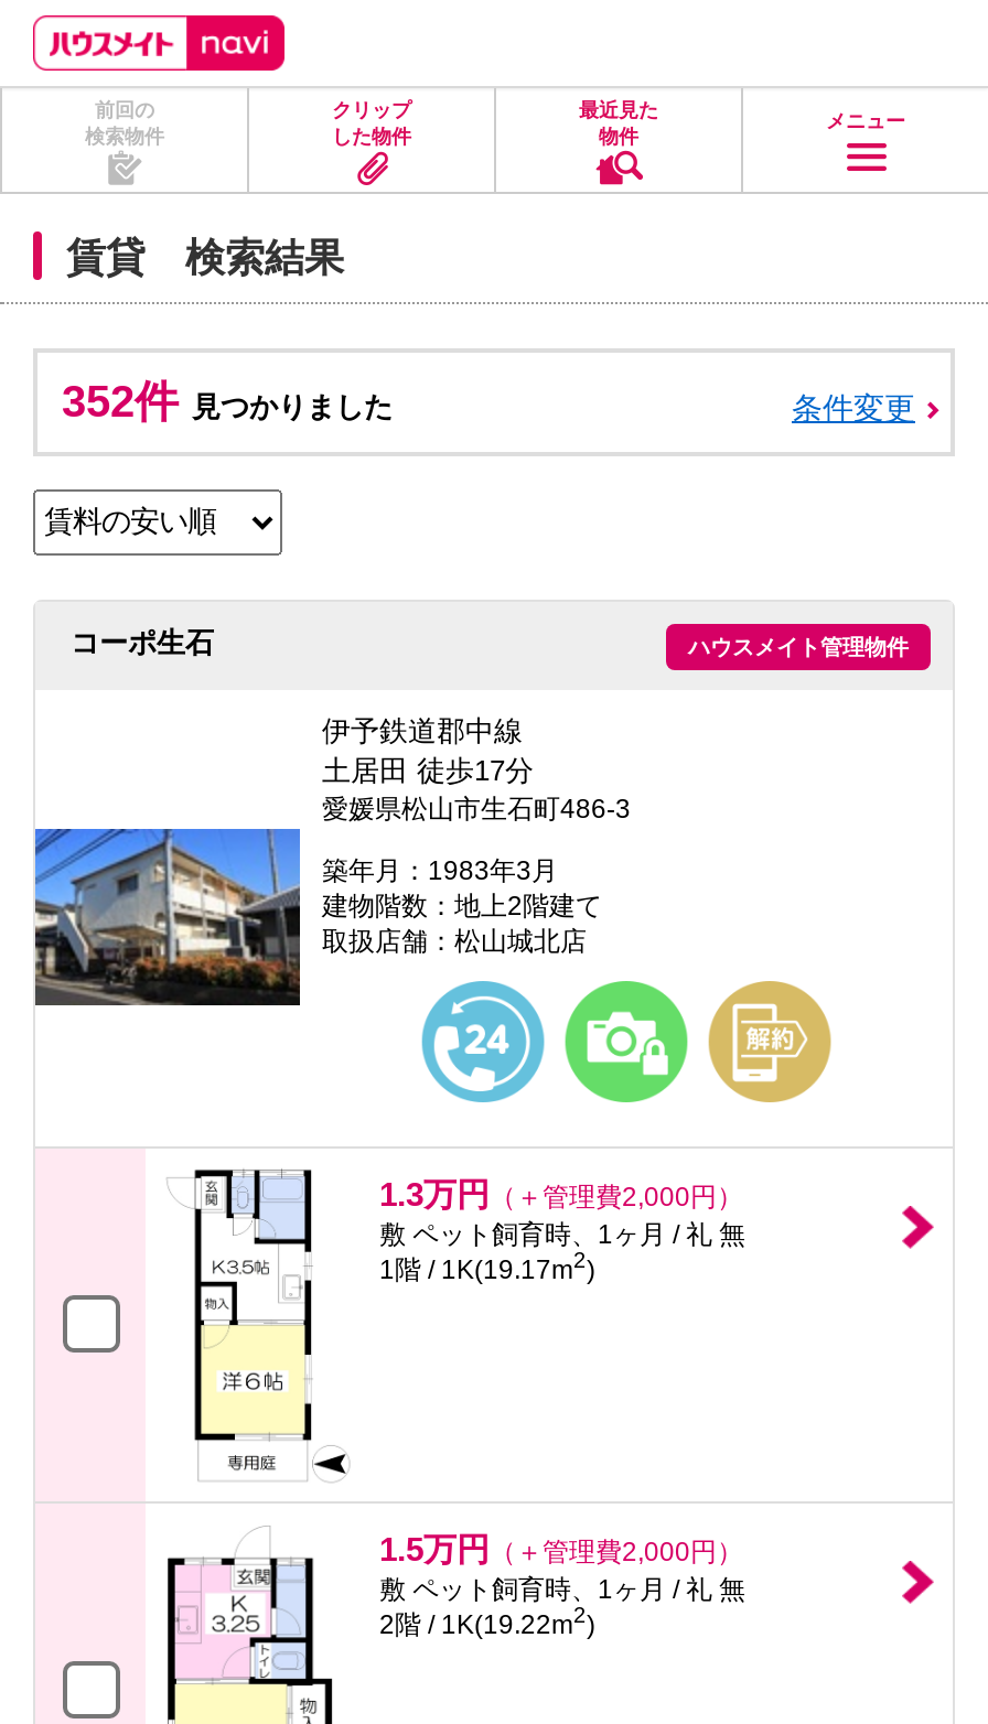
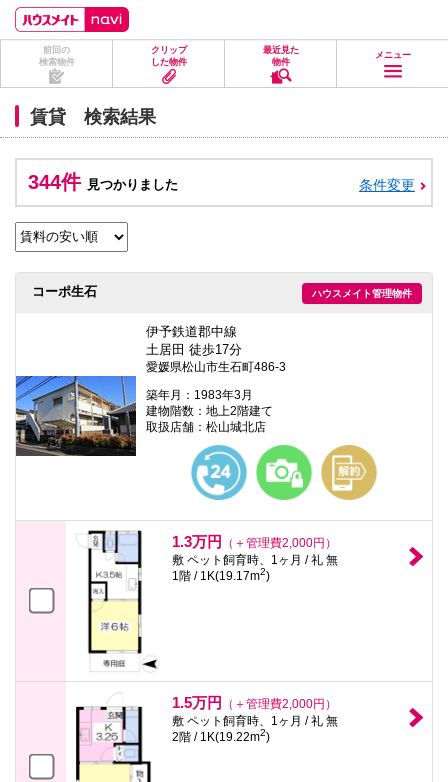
[62,376,393,424] 352件 見つかりました -> [28,170,178,192] 344件 見つかりました

